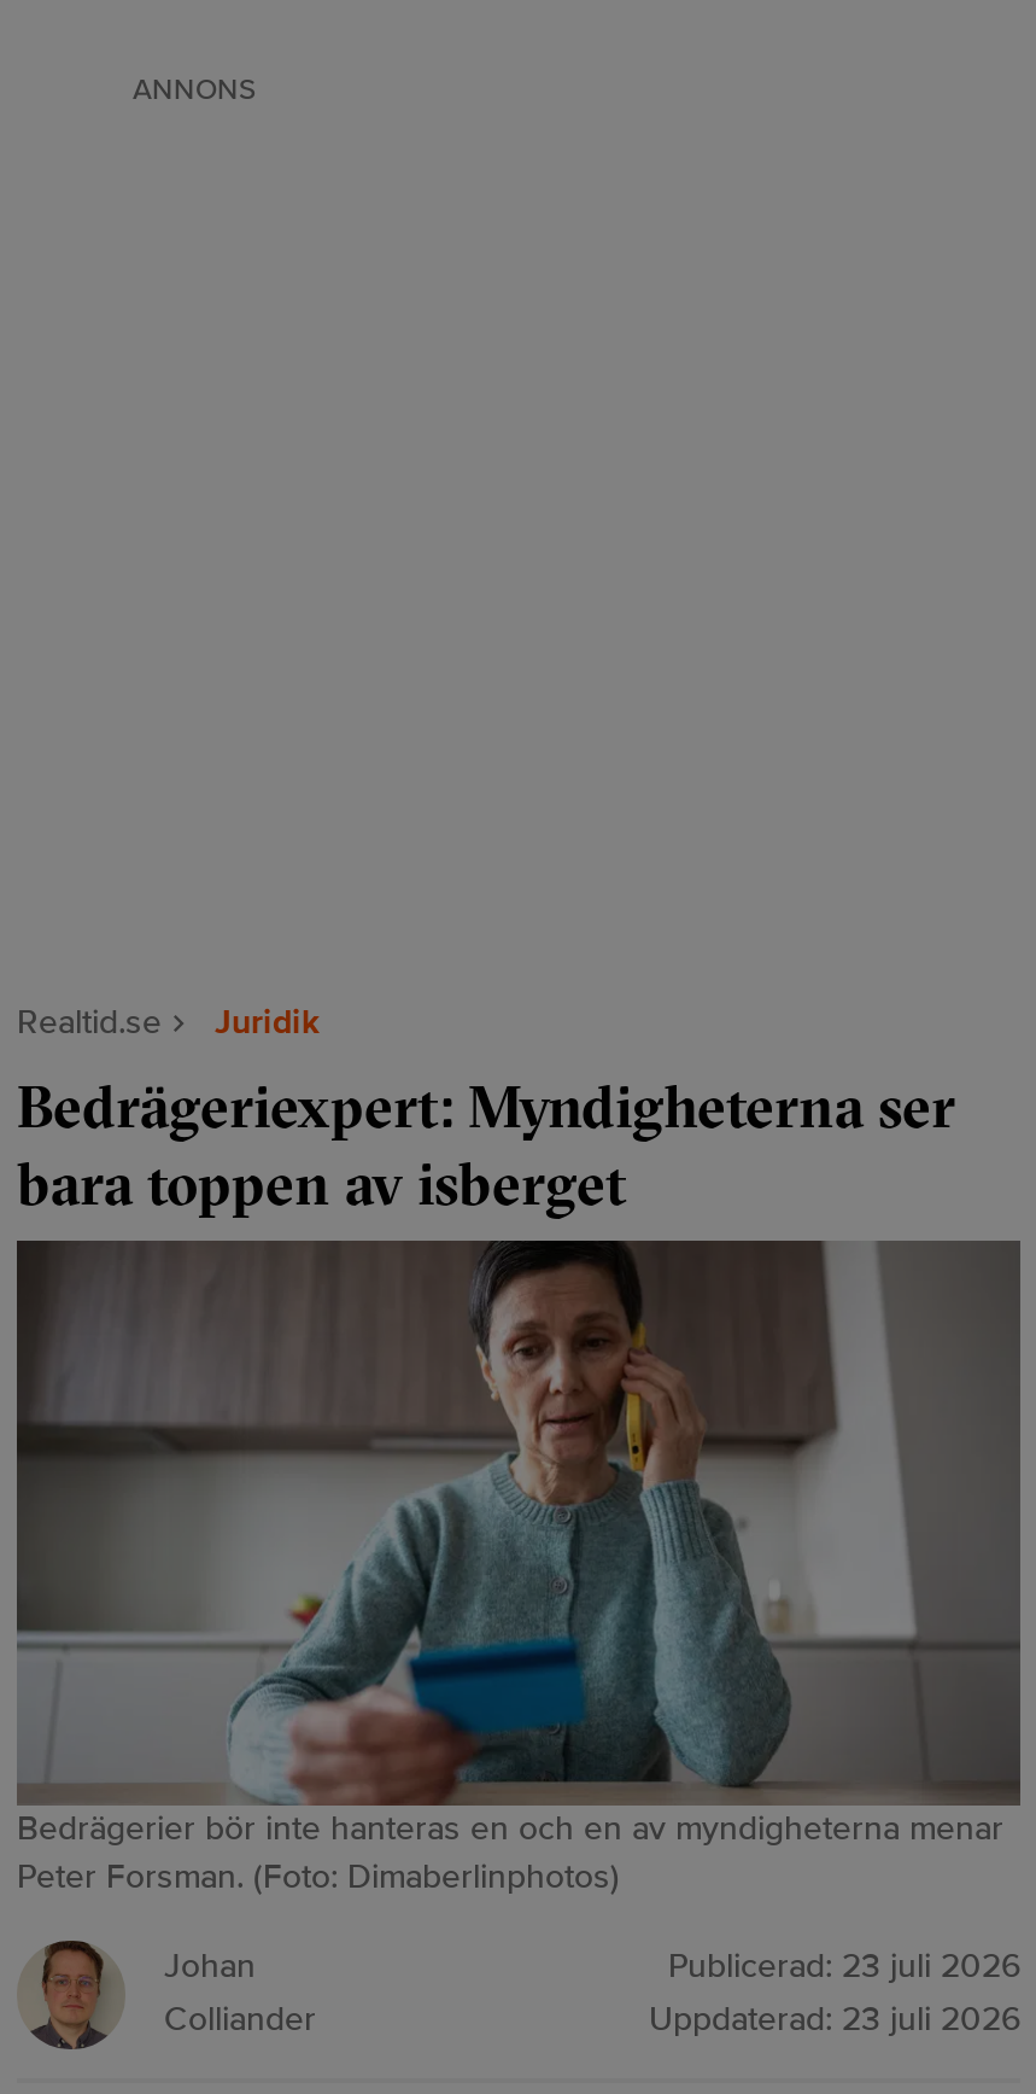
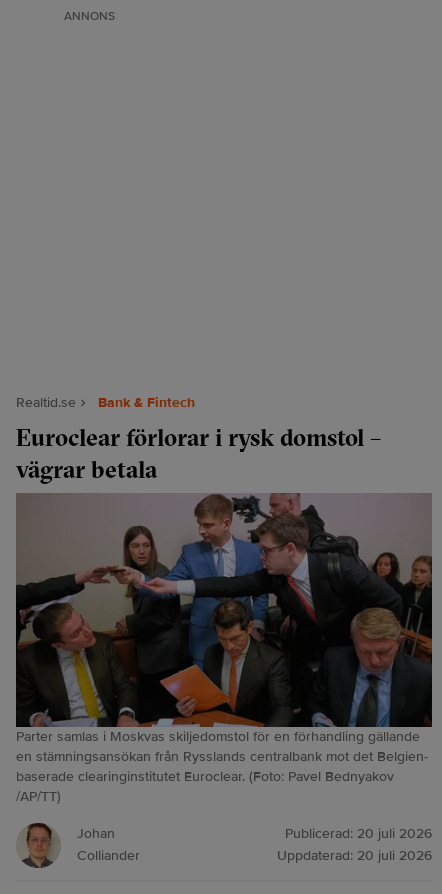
[17,1001,955,1219] Juridik | Bedrägeriexpert: Myndigheterna ser | bara toppen av isberget -> [16,394,381,484] Bank & Fintech | Euroclear förlorar i rysk domstol – | vägrar betala
[14,1238,1023,1692] [image] -> [15,494,433,720] [image]
[17,1807,1003,1897] Bedrägerier bör inte hanteras en och en av myndigheterna menar | Peter Forsman. (Foto: Dimaberlinphotos) -> [16,728,428,805] Parter samlas i Moskvas skiljedomstol för en förhandling gällande | en stämningsansökan från Rysslands centralbank mot det Belgien- | baserade clearinginstitutet Euroclear. (Foto: Pavel Bednyakov | /AP/TT)
[649,1945,1020,2039] Publicerad: 23 juli 2026 | Uppdaterad: 23 juli 2026 -> [277,825,432,864] Publicerad: 20 juli 2026 | Uppdaterad: 20 juli 2026

